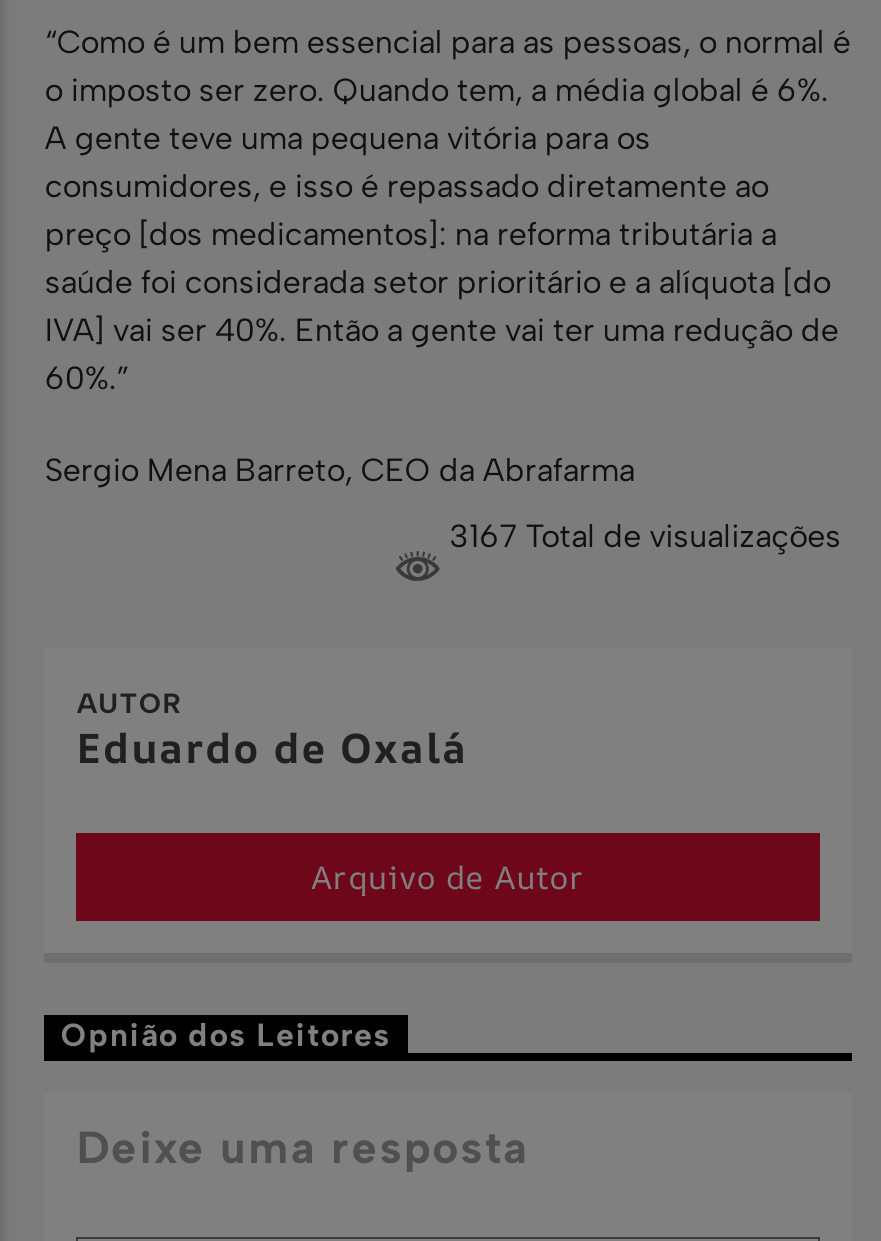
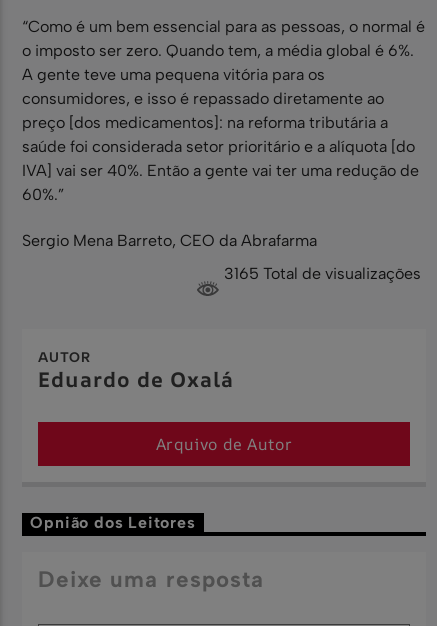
[441,517,841,555] 3167 Total de visualizações -> [220,264,421,283] 3165 Total de visualizações

